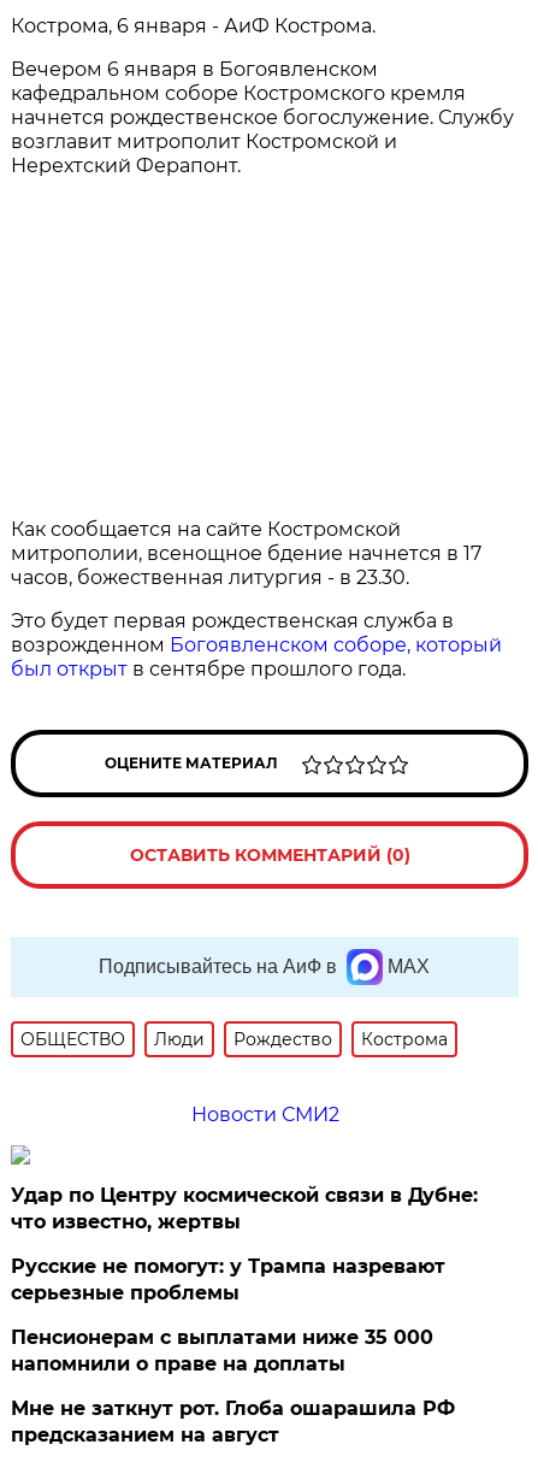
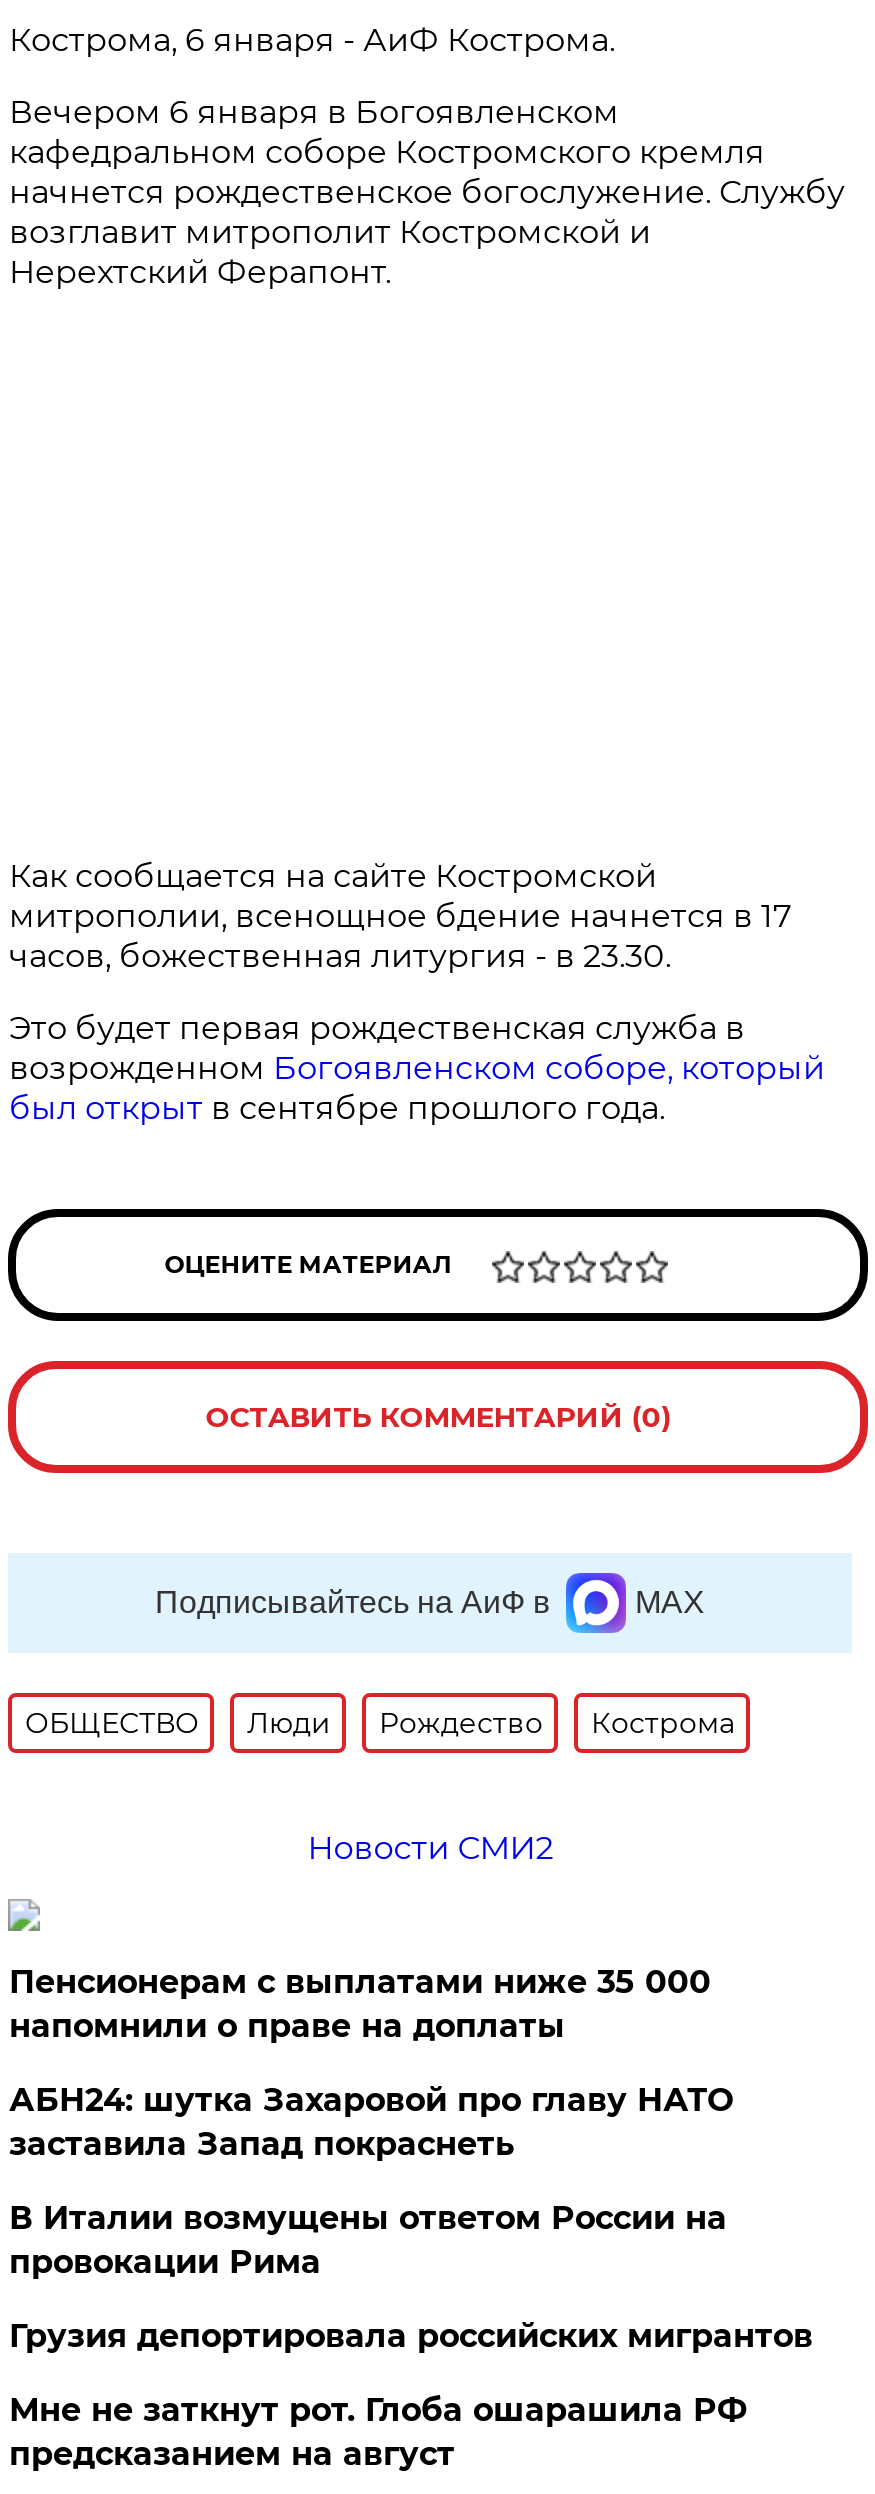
[11,1184,478,1304] Удар по Центру космической связи в Дубне: | что известно, жертвы | Русские не помогут: у Трампа назревают | серьезные проблемы -> none
moved [11,1326,434,1375] -> [9,1963,711,2045]: Пенсионерам с выплатами ниже 35 000 | напомнили о праве на доплаты
none -> [9,2081,813,2355] АБН24: шутка Захаровой про главу НАТО | заставила Запад покраснеть | В Италии возмущены ответом России на | провокации Рима | Грузия депортировала российских мигрантов

